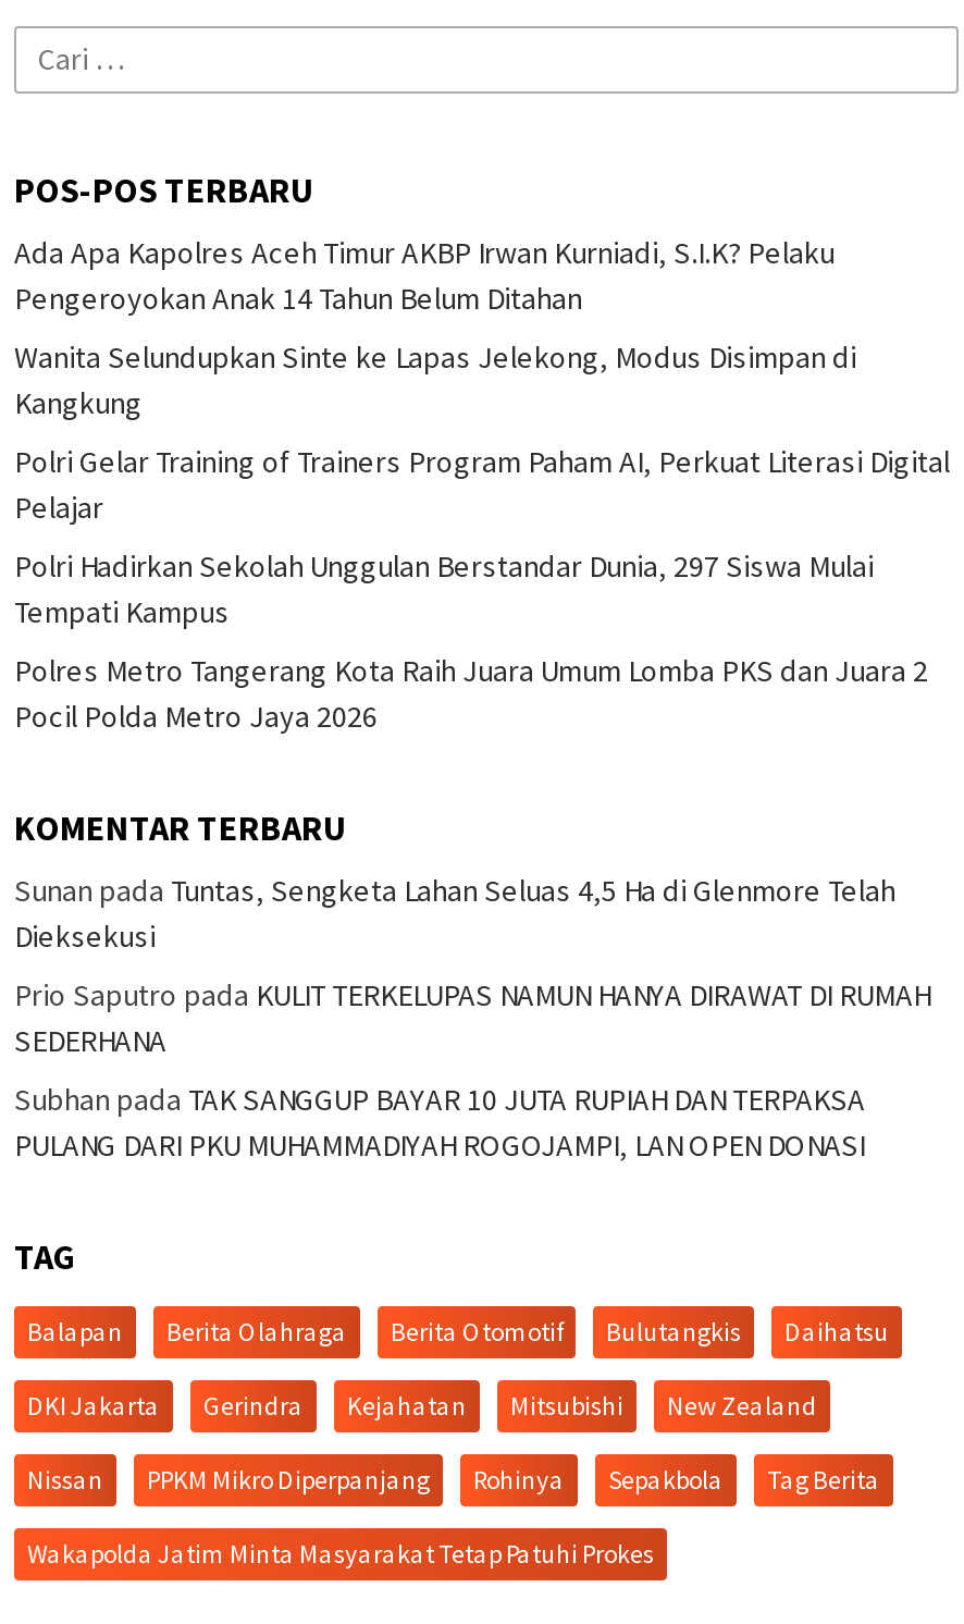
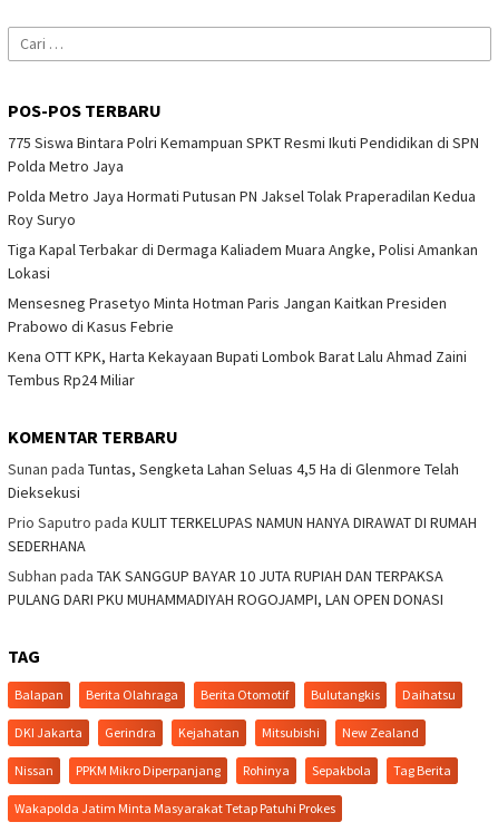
[14,234,835,318] Ada Apa Kapolres Aceh Timur AKBP Irwan Kurniadi, S.I.K? Pelaku | Pengeroyokan Anak 14 Tahun Belum Ditahan -> [8,133,479,176] 775 Siswa Bintara Polri Kemampuan SPKT Resmi Ikuti Pendidikan di SPN | Polda Metro Jaya
[14,338,856,423] Wanita Selundupkan Sinte ke Lapas Jelekong, Modus Disimpan di | Kangkung -> [8,186,476,230] Polda Metro Jaya Hormati Putusan PN Jaksel Tolak Praperadilan Kedua | Roy Suryo
[14,443,950,527] Polri Gelar Training of Trainers Program Paham AI, Perkuat Literasi Digital | Pelajar -> [8,240,478,283] Tiga Kapal Terbakar di Dermaga Kaliadem Muara Angke, Polisi Amankan | Lokasi
[14,547,874,632] Polri Hadirkan Sekolah Unggulan Berstandar Dunia, 297 Siswa Mulai | Tempati Kampus -> [8,293,447,337] Mensesneg Prasetyo Minta Hotman Paris Jangan Kaitkan Presiden | Prabowo di Kasus Febrie
[14,652,928,736] Polres Metro Tangerang Kota Raih Juara Umum Lomba PKS dan Juara 2 | Pocil Polda Metro Jaya 2026 -> [8,347,467,390] Kena OTT KPK, Harta Kekayaan Bupati Lombok Barat Lalu Ahmad Zaini | Tembus Rp24 Miliar

